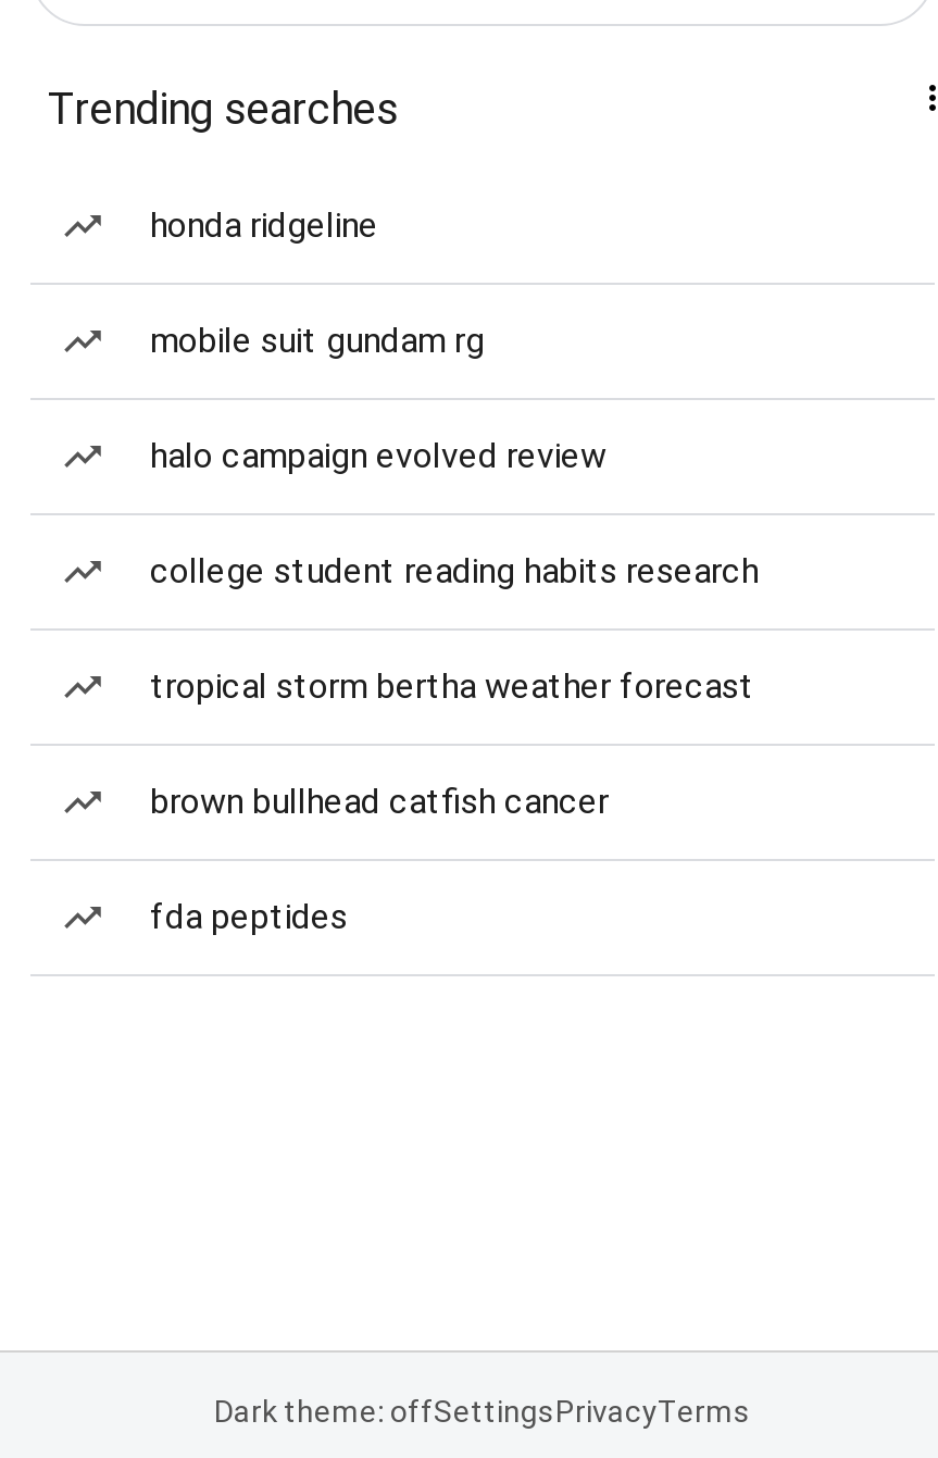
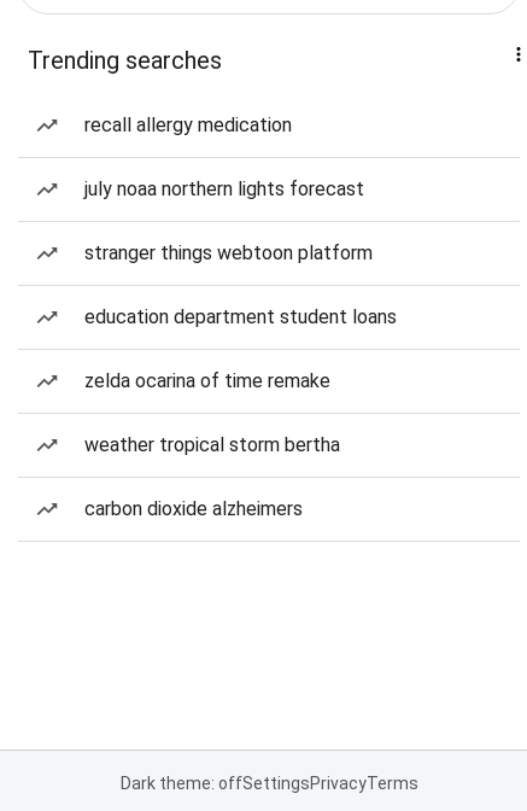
[150,204,378,246] honda ridgeline -> [84,113,292,136] recall allergy medication
[150,320,485,361] mobile suit gundam rg -> [84,177,364,200] july noaa northern lights forecast
[150,435,606,476] halo campaign evolved review -> [84,241,373,264] stranger things webtoon platform
[150,550,759,591] college student reading habits research -> [84,305,397,328] education department student loans
[150,665,754,707] tropical storm bertha weather forecast -> [84,369,330,392] zelda ocarina of time remake
[150,781,609,822] brown bullhead catfish cancer -> [84,433,340,456] weather tropical storm bertha
[150,896,348,937] fda peptides -> [84,497,303,520] carbon dioxide alzheimers

